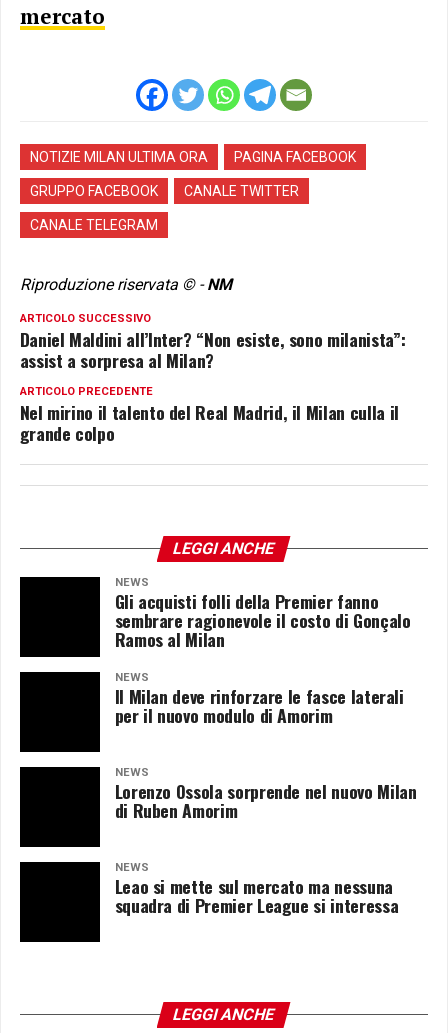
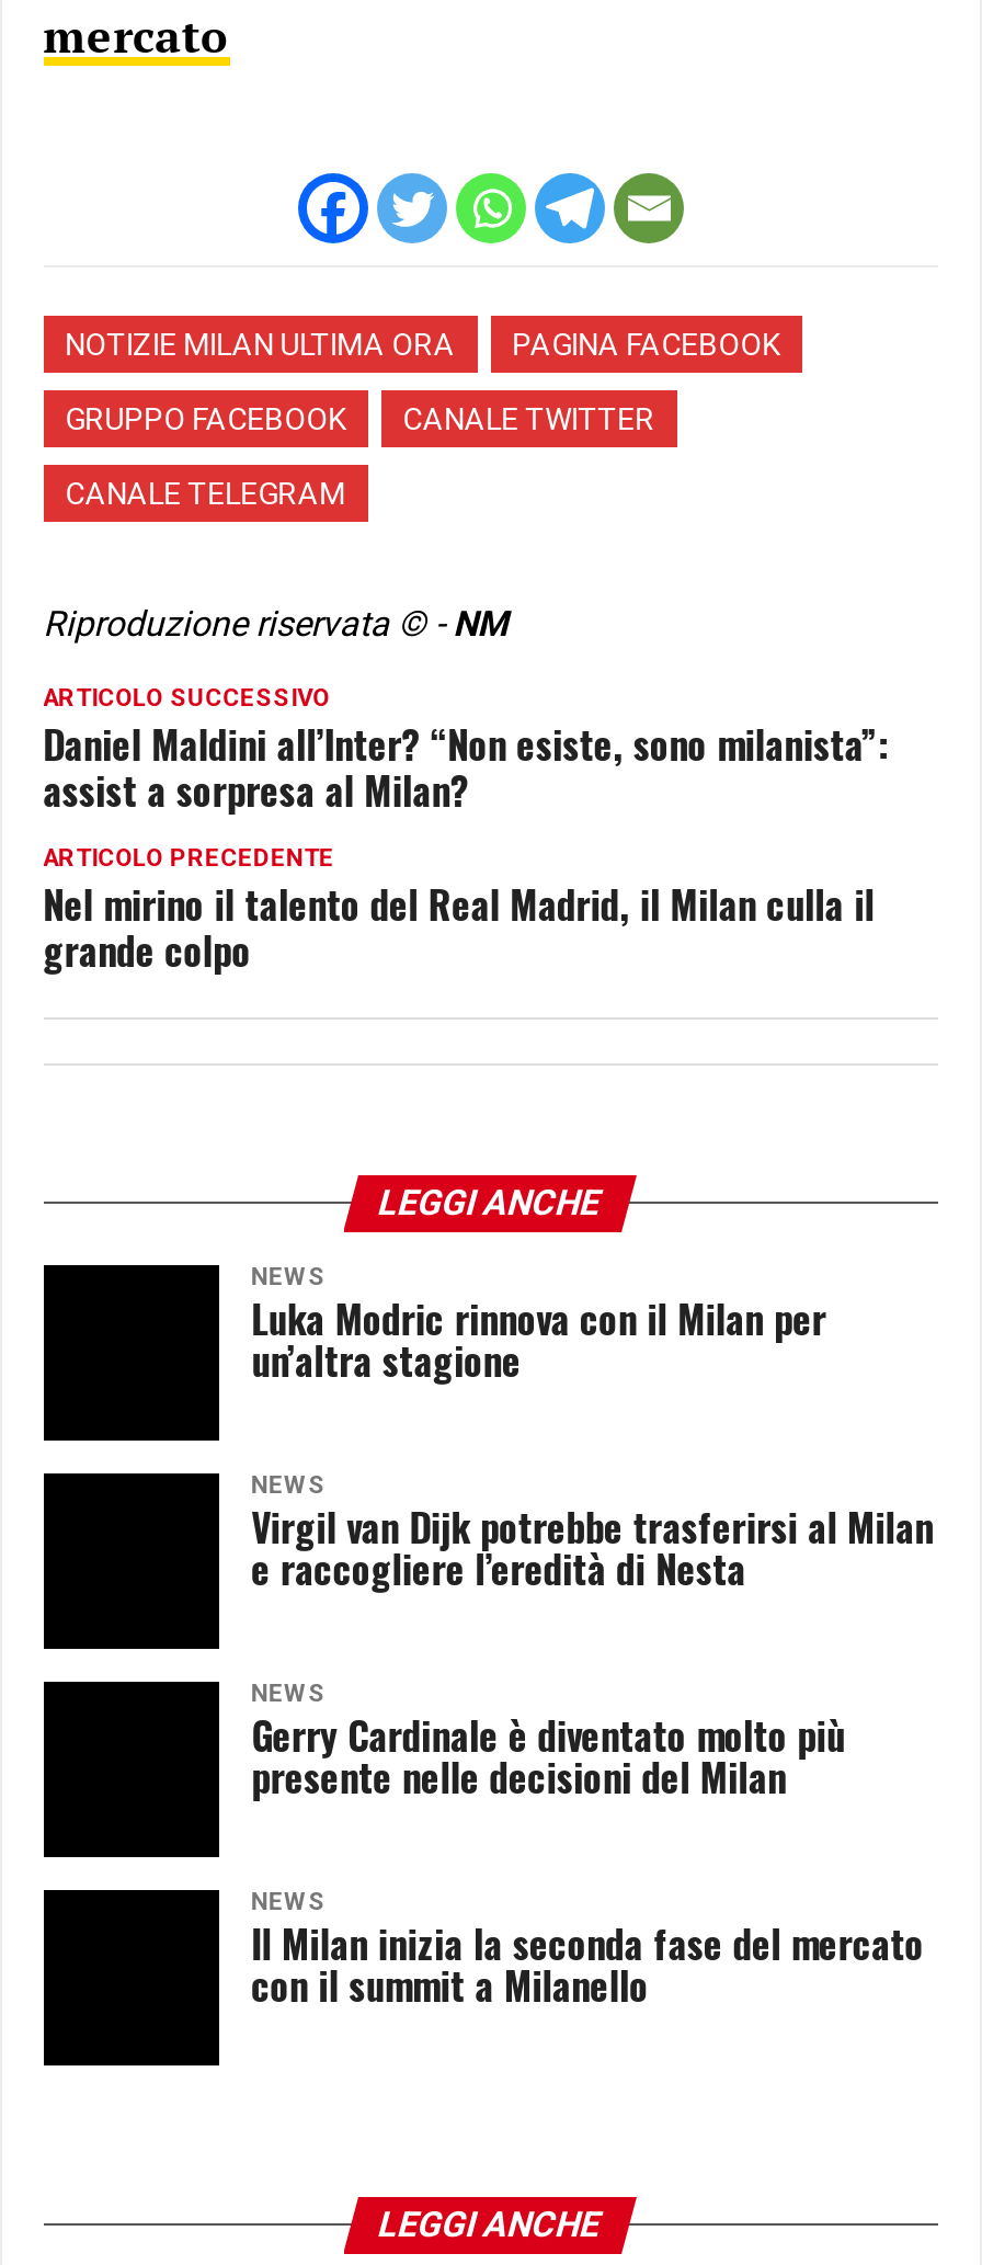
[115,588,410,652] Gli acquisti folli della Premier fanno | sembrare ragionevole il costo di Gonçalo | Ramos al Milan -> [251,1289,826,1388] Luka Modric rinnova con il Milan per | un’altra stagione
[115,683,404,728] Il Milan deve rinforzare le fasce laterali | per il nuovo modulo di Amorim -> [251,1498,933,1596] Virgil van Dijk potrebbe trasferirsi al Milan | e raccogliere l’eredità di Nesta
[115,778,416,823] Lorenzo Ossola sorprende nel nuovo Milan | di Ruben Amorim -> [251,1706,845,1805] Gerry Cardinale è diventato molto più | presente nelle decisioni del Milan
[115,873,398,918] Leao si mette sul mercato ma nessuna | squadra di Premier League si interessa -> [251,1914,924,2013] Il Milan inizia la seconda fase del mercato | con il summit a Milanello

